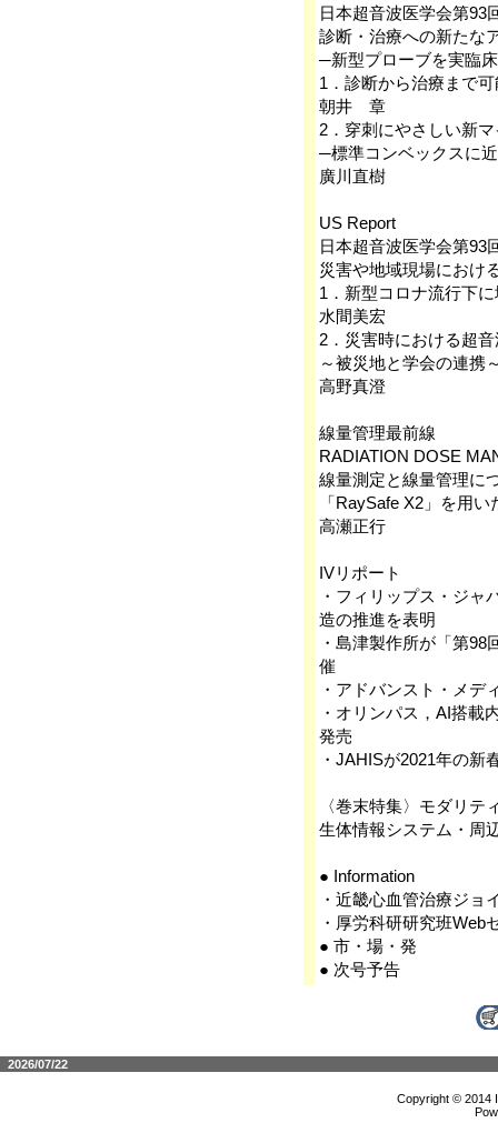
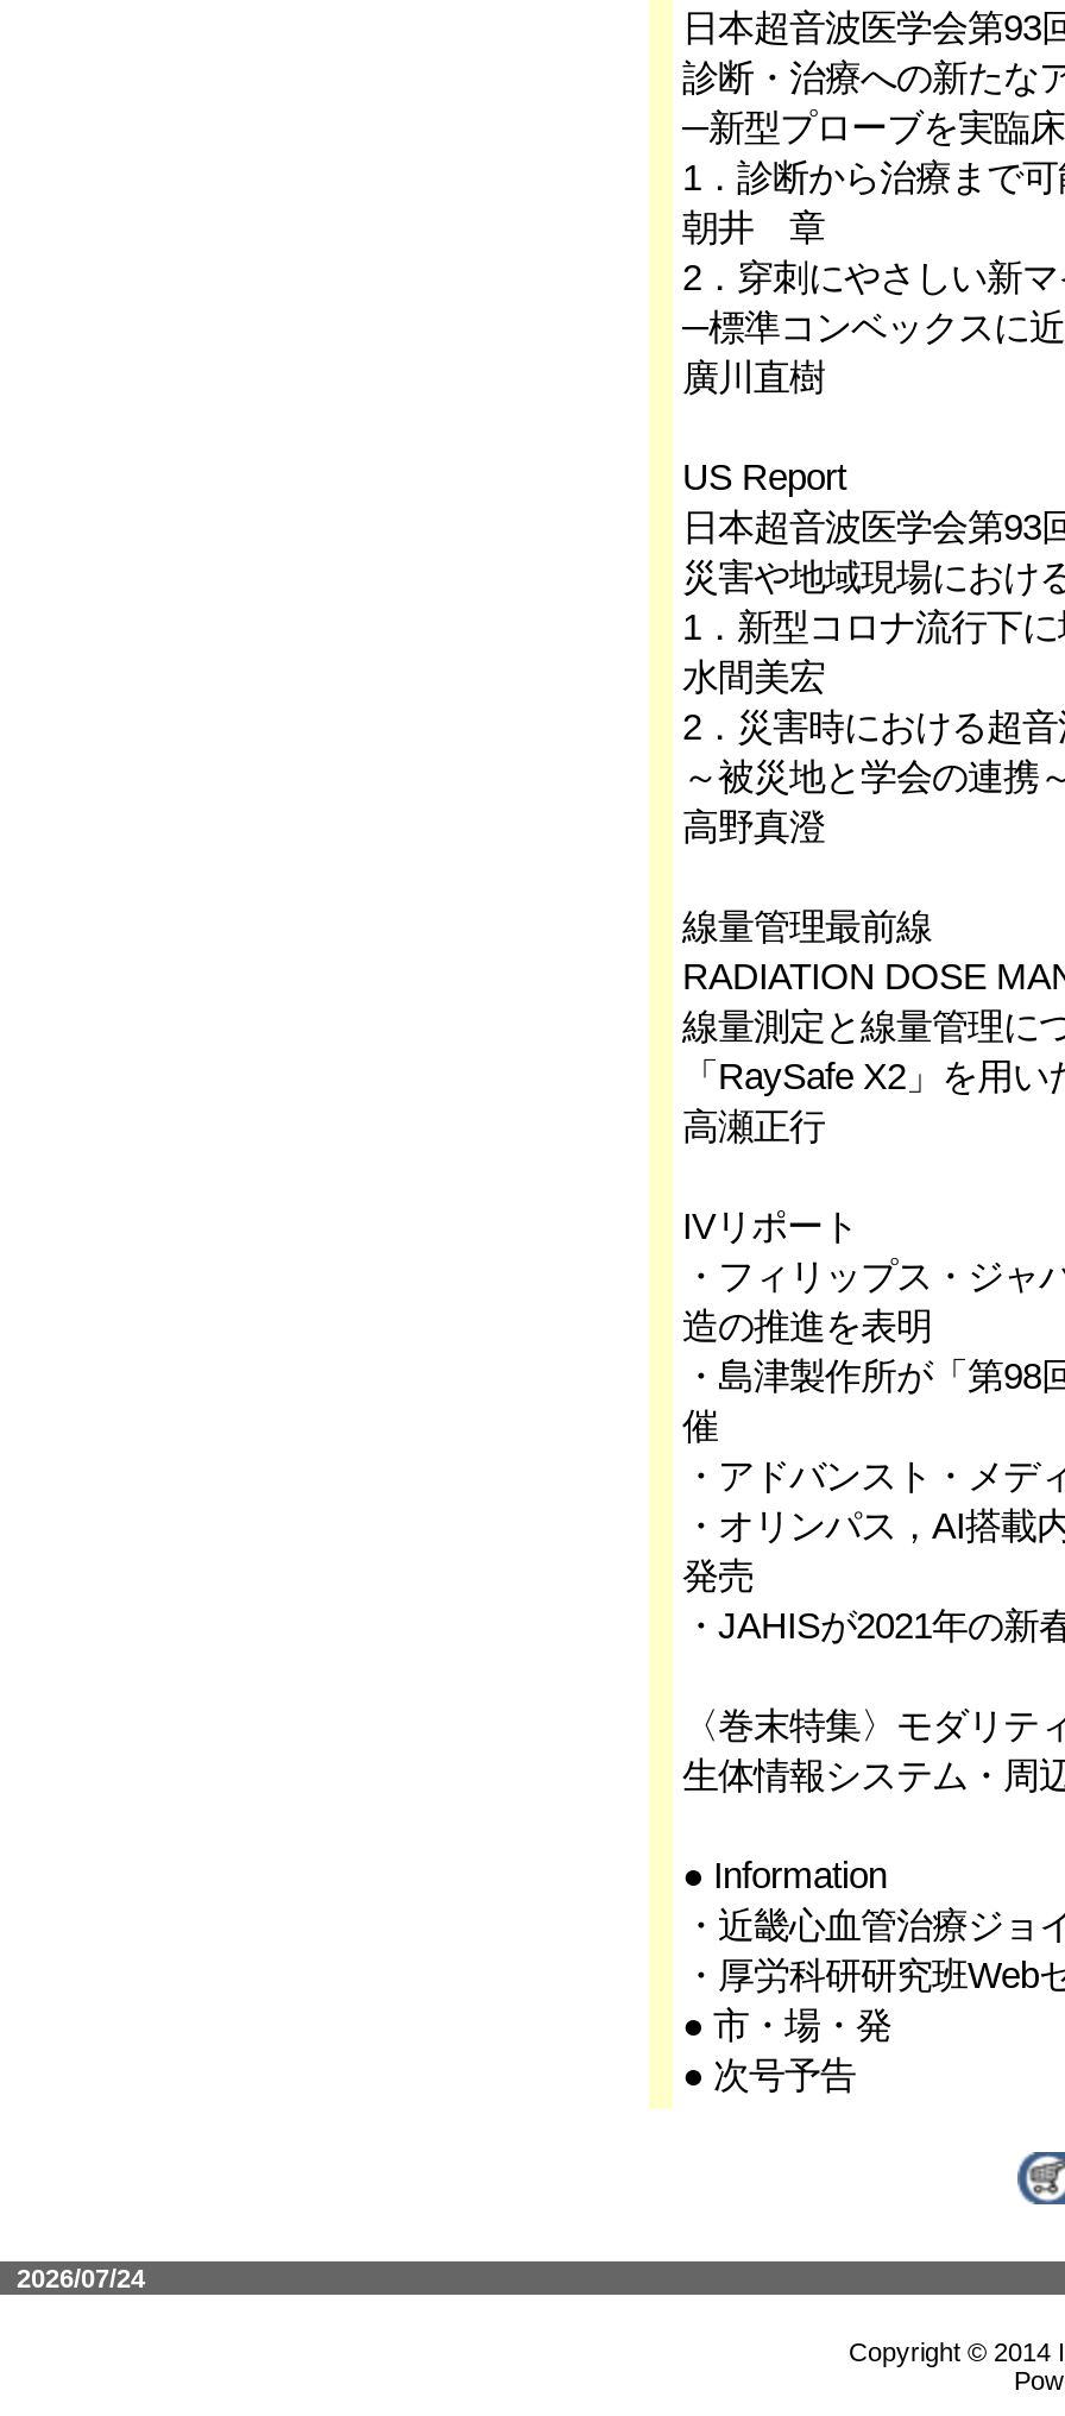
[1,1057,74,1071] 2026/07/22 -> [2,2264,159,2292] 2026/07/24

